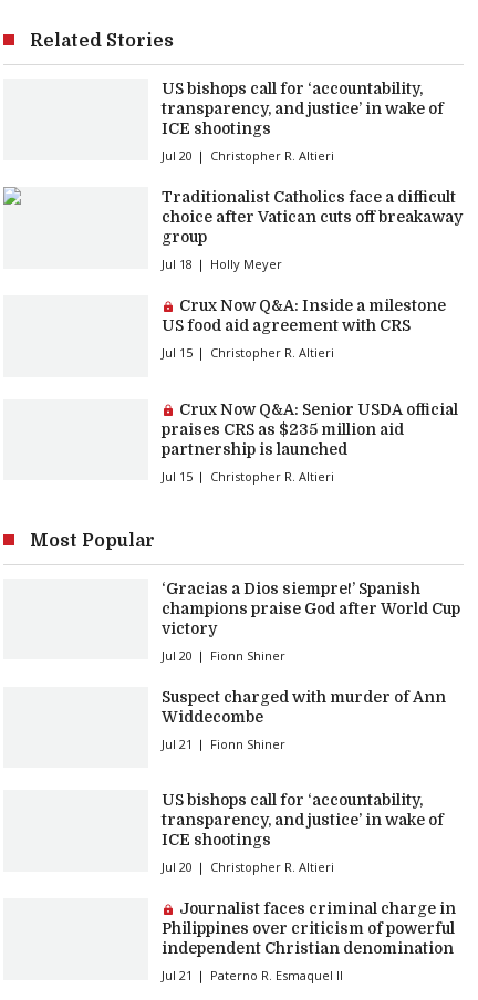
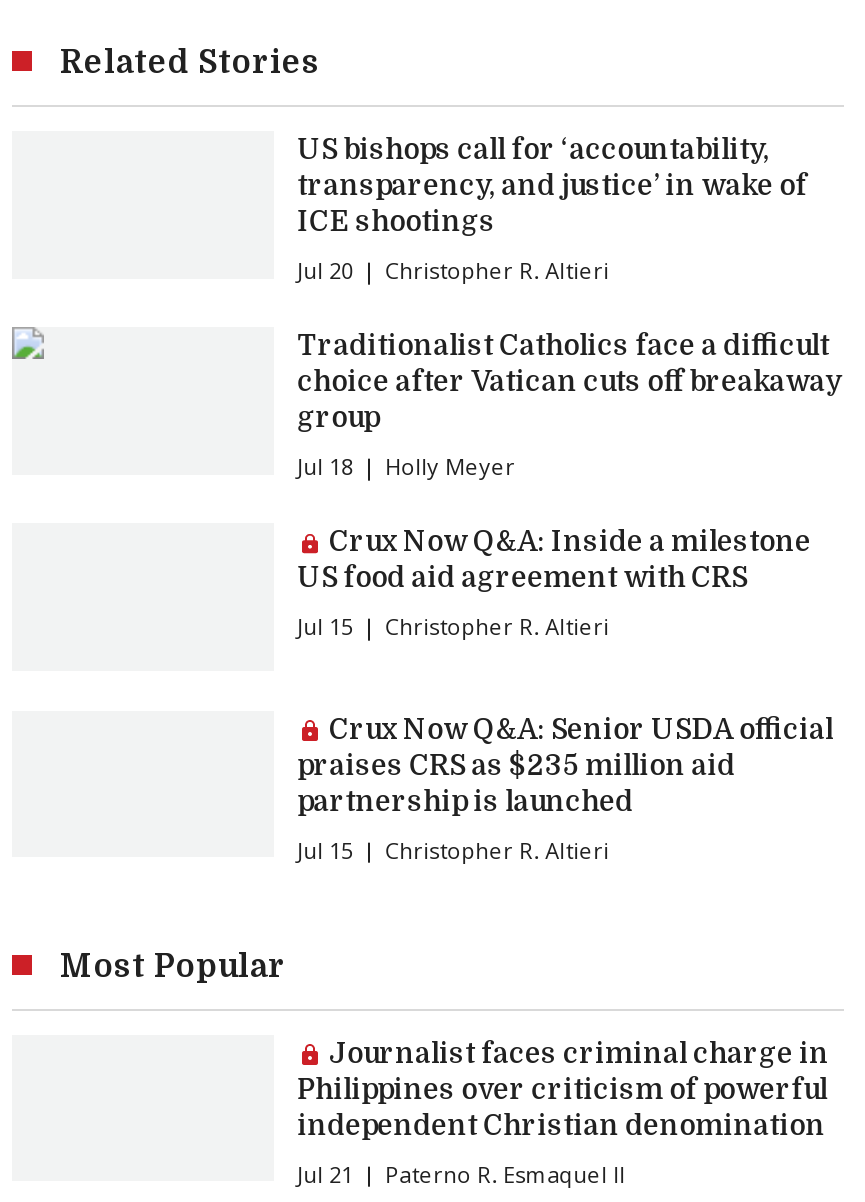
[161,579,460,875] ‘Gracias a Dios siempre!’ Spanish | champions praise God after World Cup | victory | Jul 20 | Fionn Shiner | Suspect charged with murder of Ann | Widdecombe | Jul 21 | Fionn Shiner | US bishops call for ‘accountability, | transparency, and justice’ in wake of | ICE shootings | Jul 20 | Christopher R. Altieri -> none

